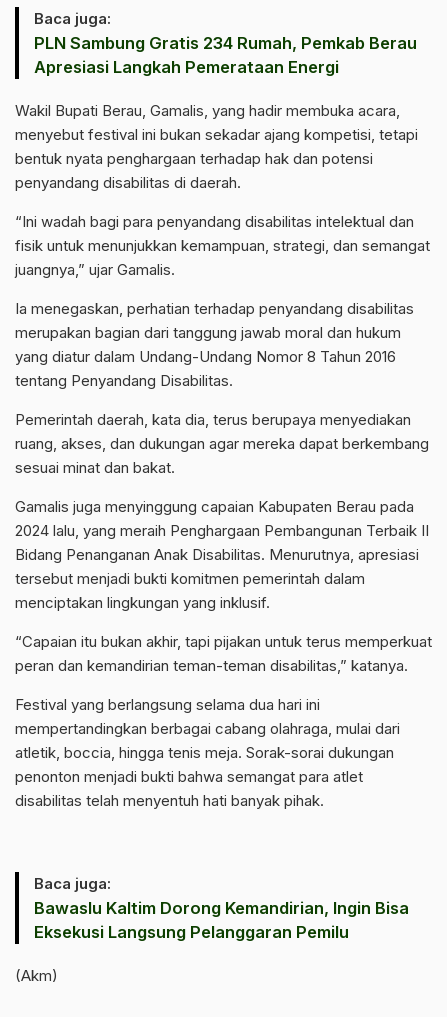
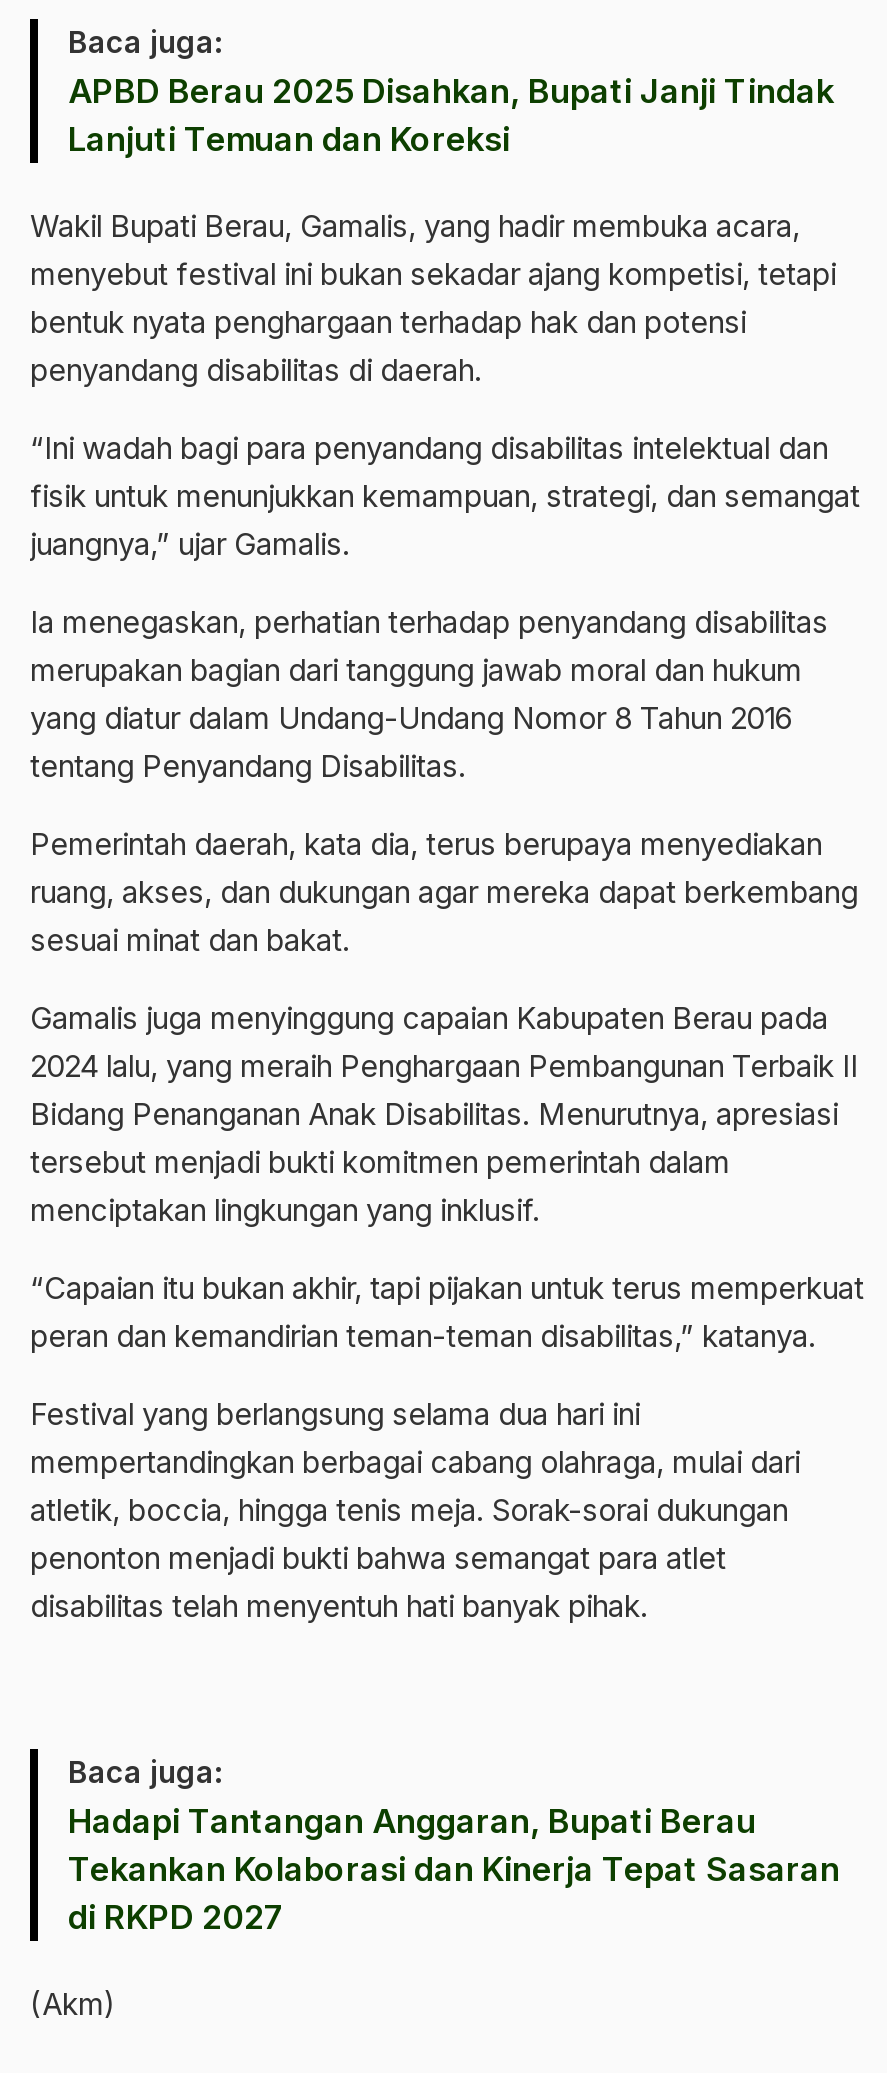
[34,33,417,77] PLN Sambung Gratis 234 Rumah, Pemkab Berau | Apresiasi Langkah Pemerataan Energi -> [68,71,834,159] APBD Berau 2025 Disahkan, Bupati Janji Tindak | Lanjuti Temuan dan Koreksi
[34,898,409,942] Bawaslu Kaltim Dorong Kemandirian, Ingin Bisa | Eksekusi Langsung Pelanggaran Pemilu -> [68,1801,840,1937] Hadapi Tantangan Anggaran, Bupati Berau | Tekankan Kolaborasi dan Kinerja Tepat Sasaran | di RKPD 2027

